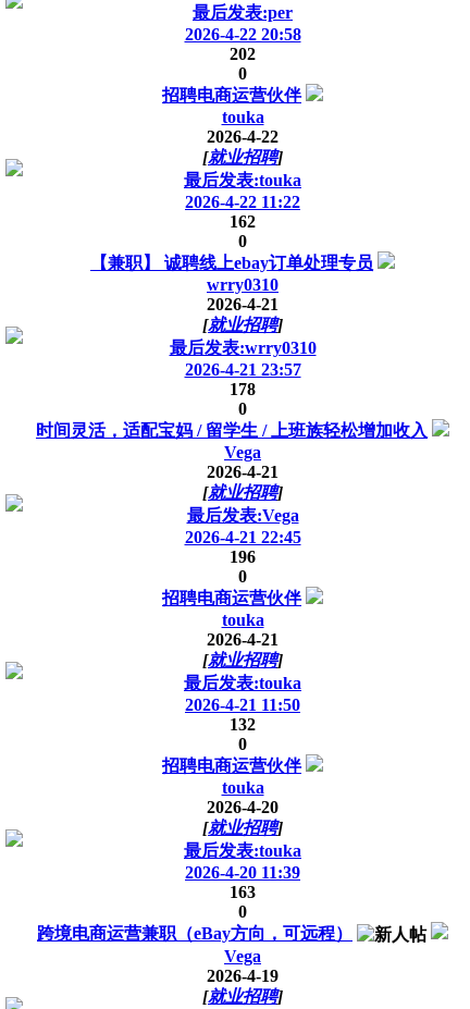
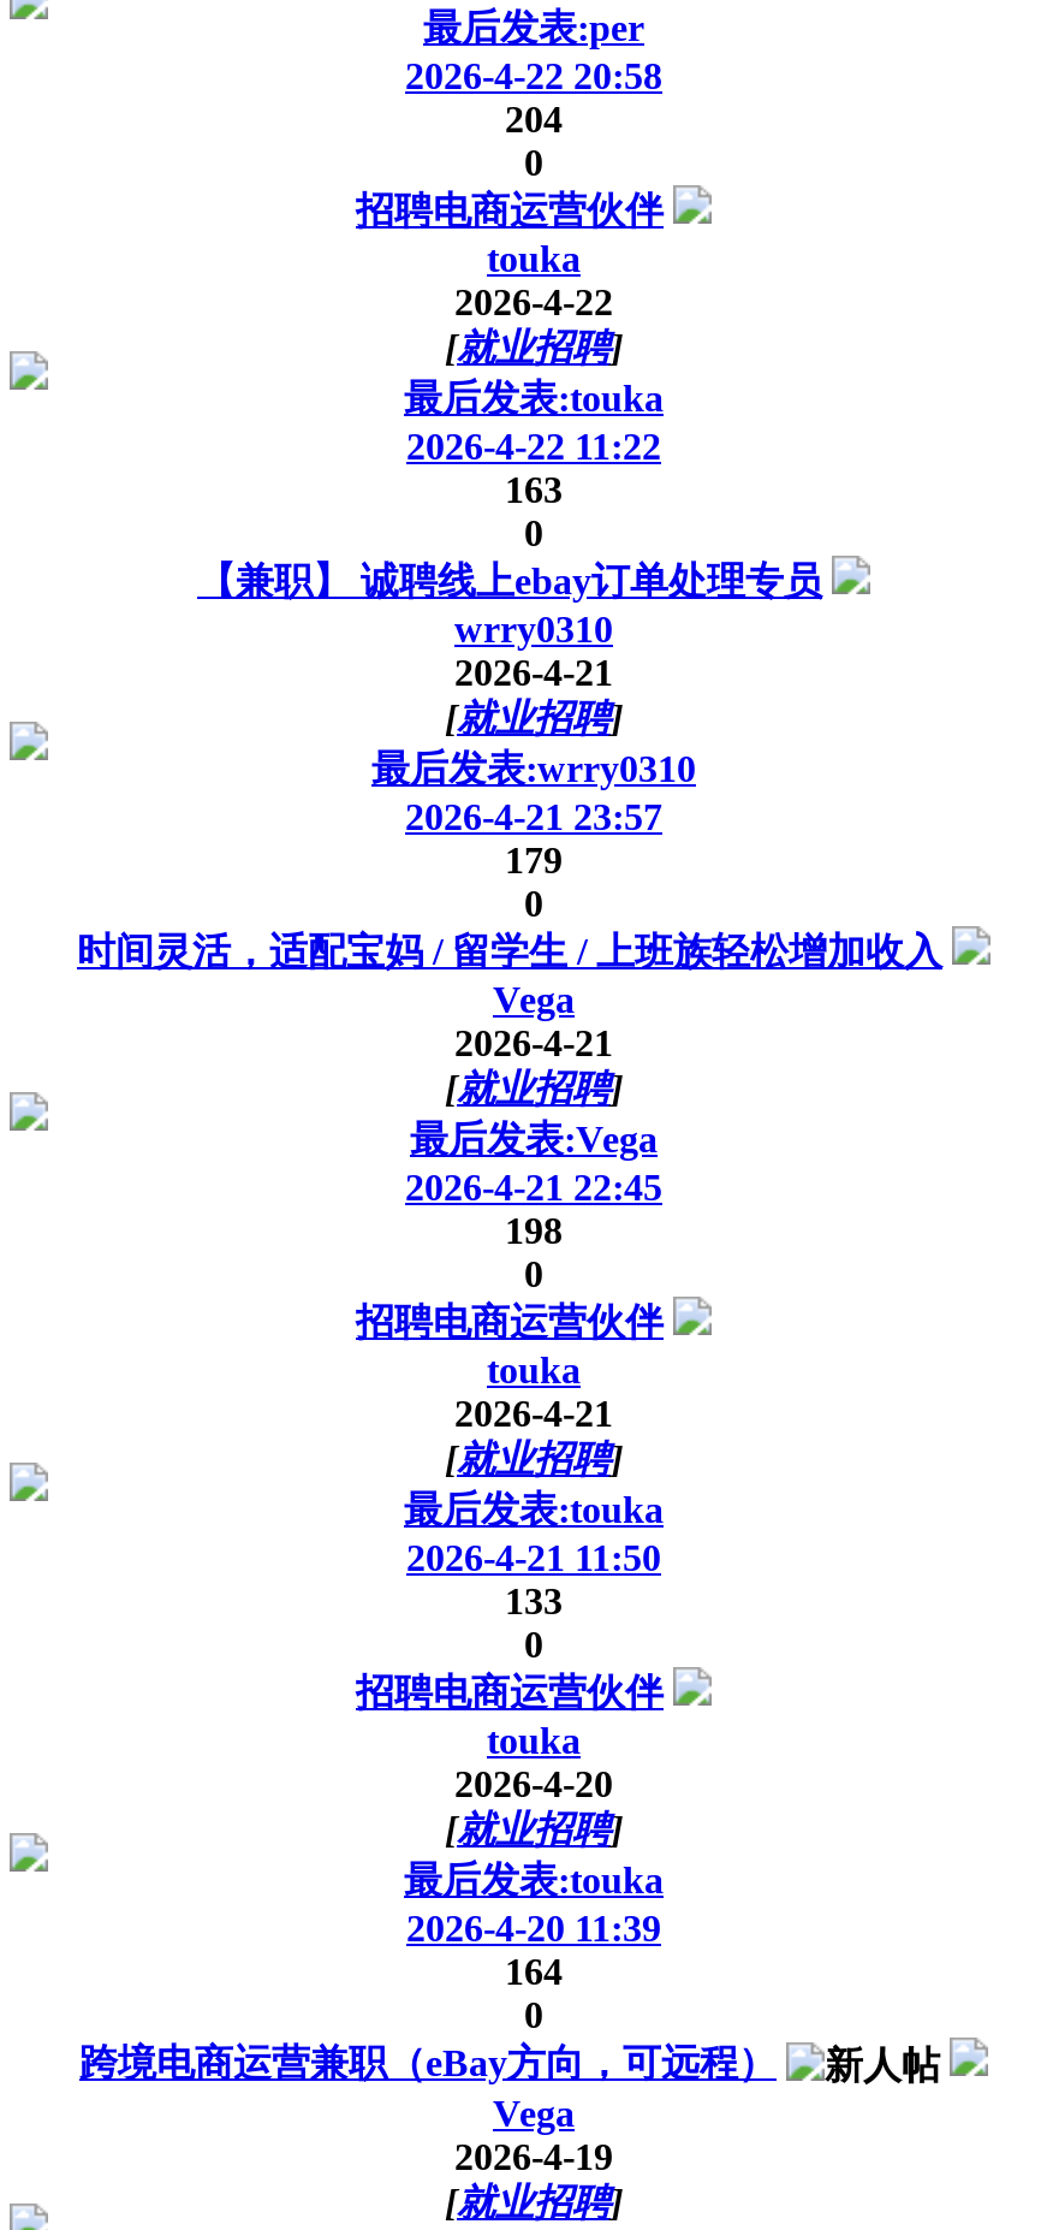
[230,45,256,64] 202 -> [505,100,563,140] 204
[230,213,256,231] 162 -> [505,470,563,511] 163
[230,380,256,399] 178 -> [505,841,563,881] 179
[230,548,256,566] 196 -> [505,1211,563,1252] 198
[230,716,256,734] 132 -> [505,1581,563,1622] 133
[230,883,256,902] 163 -> [505,1952,563,1993] 164

